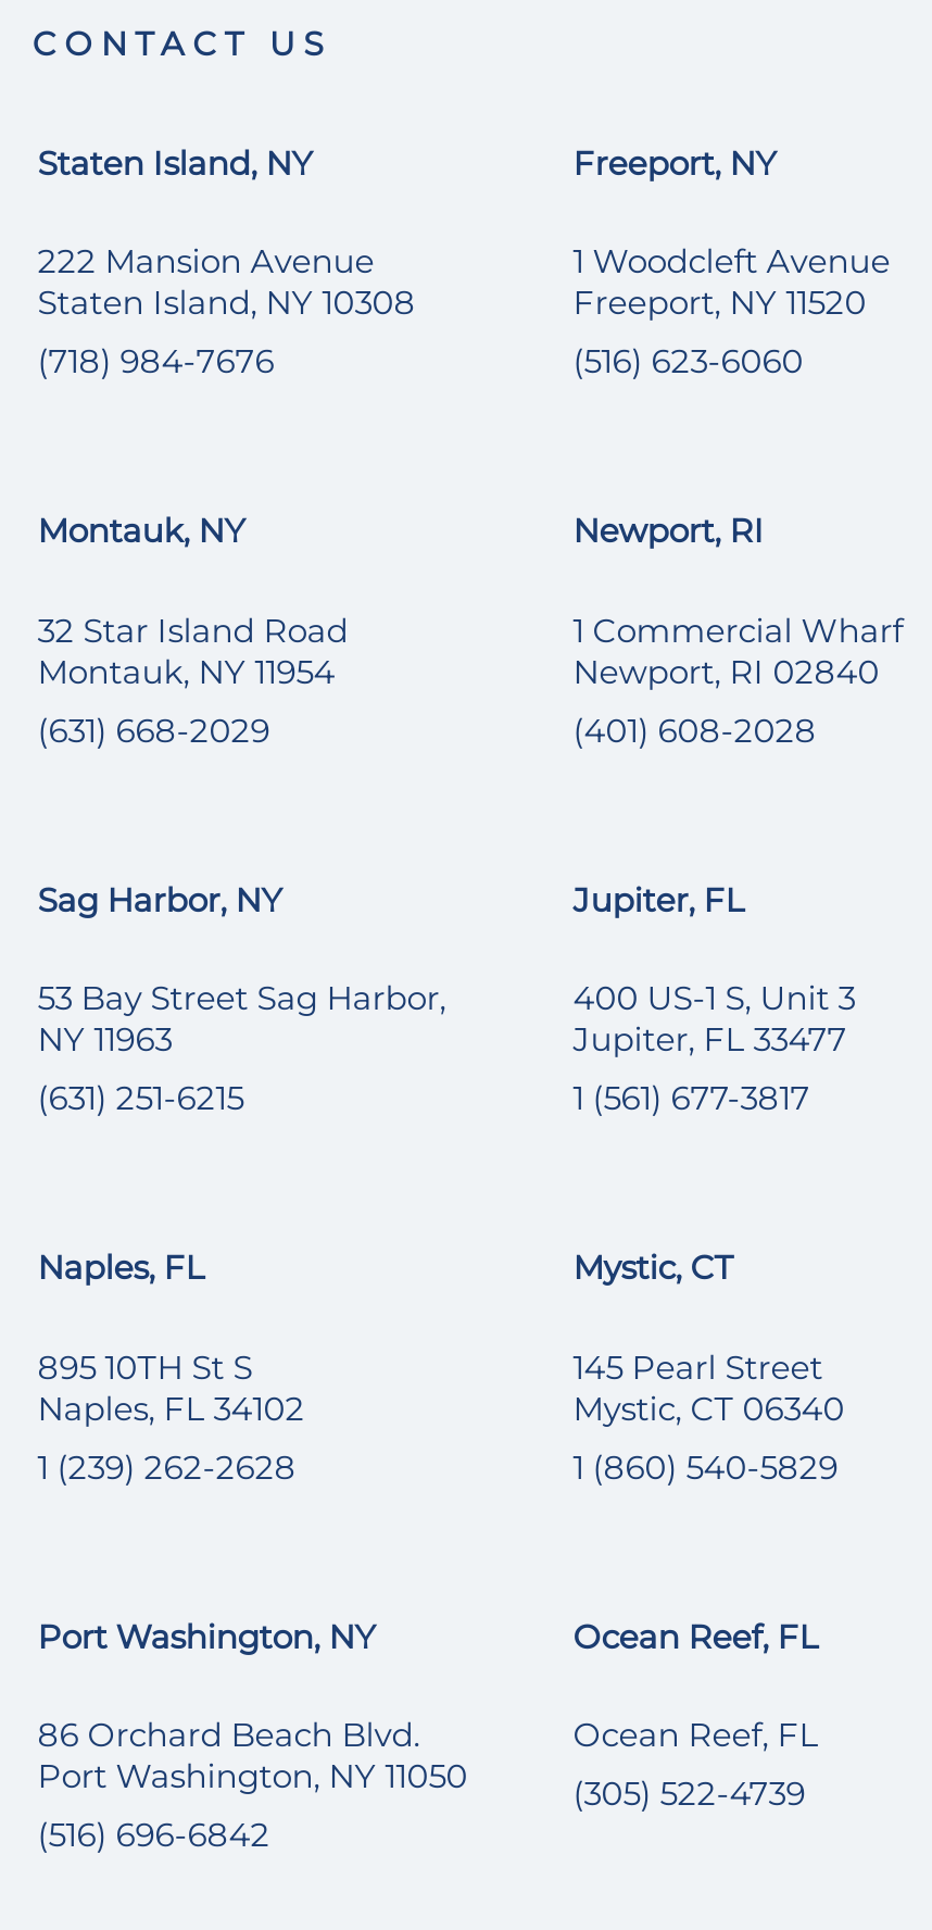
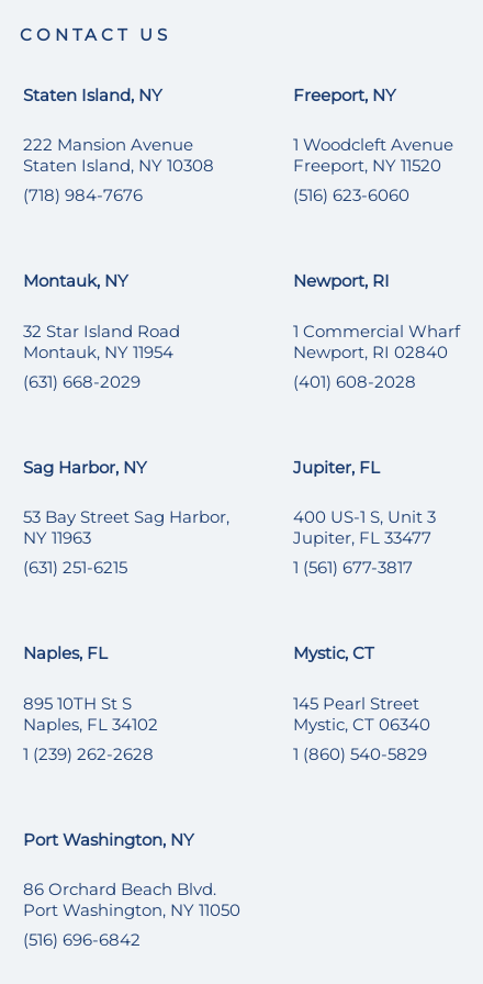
[573,1615,818,1814] Ocean Reef, FL | Ocean Reef, FL | (305) 522-4739 -> none

